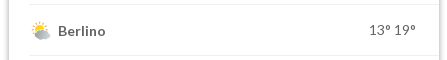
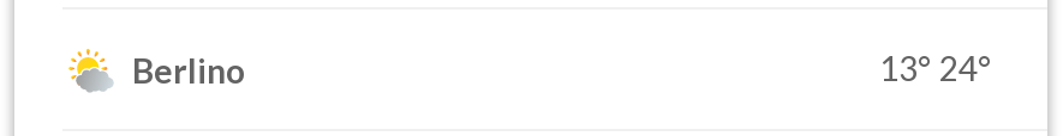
[369,21,416,38] 13° 19° -> [879,47,992,88] 13° 24°

